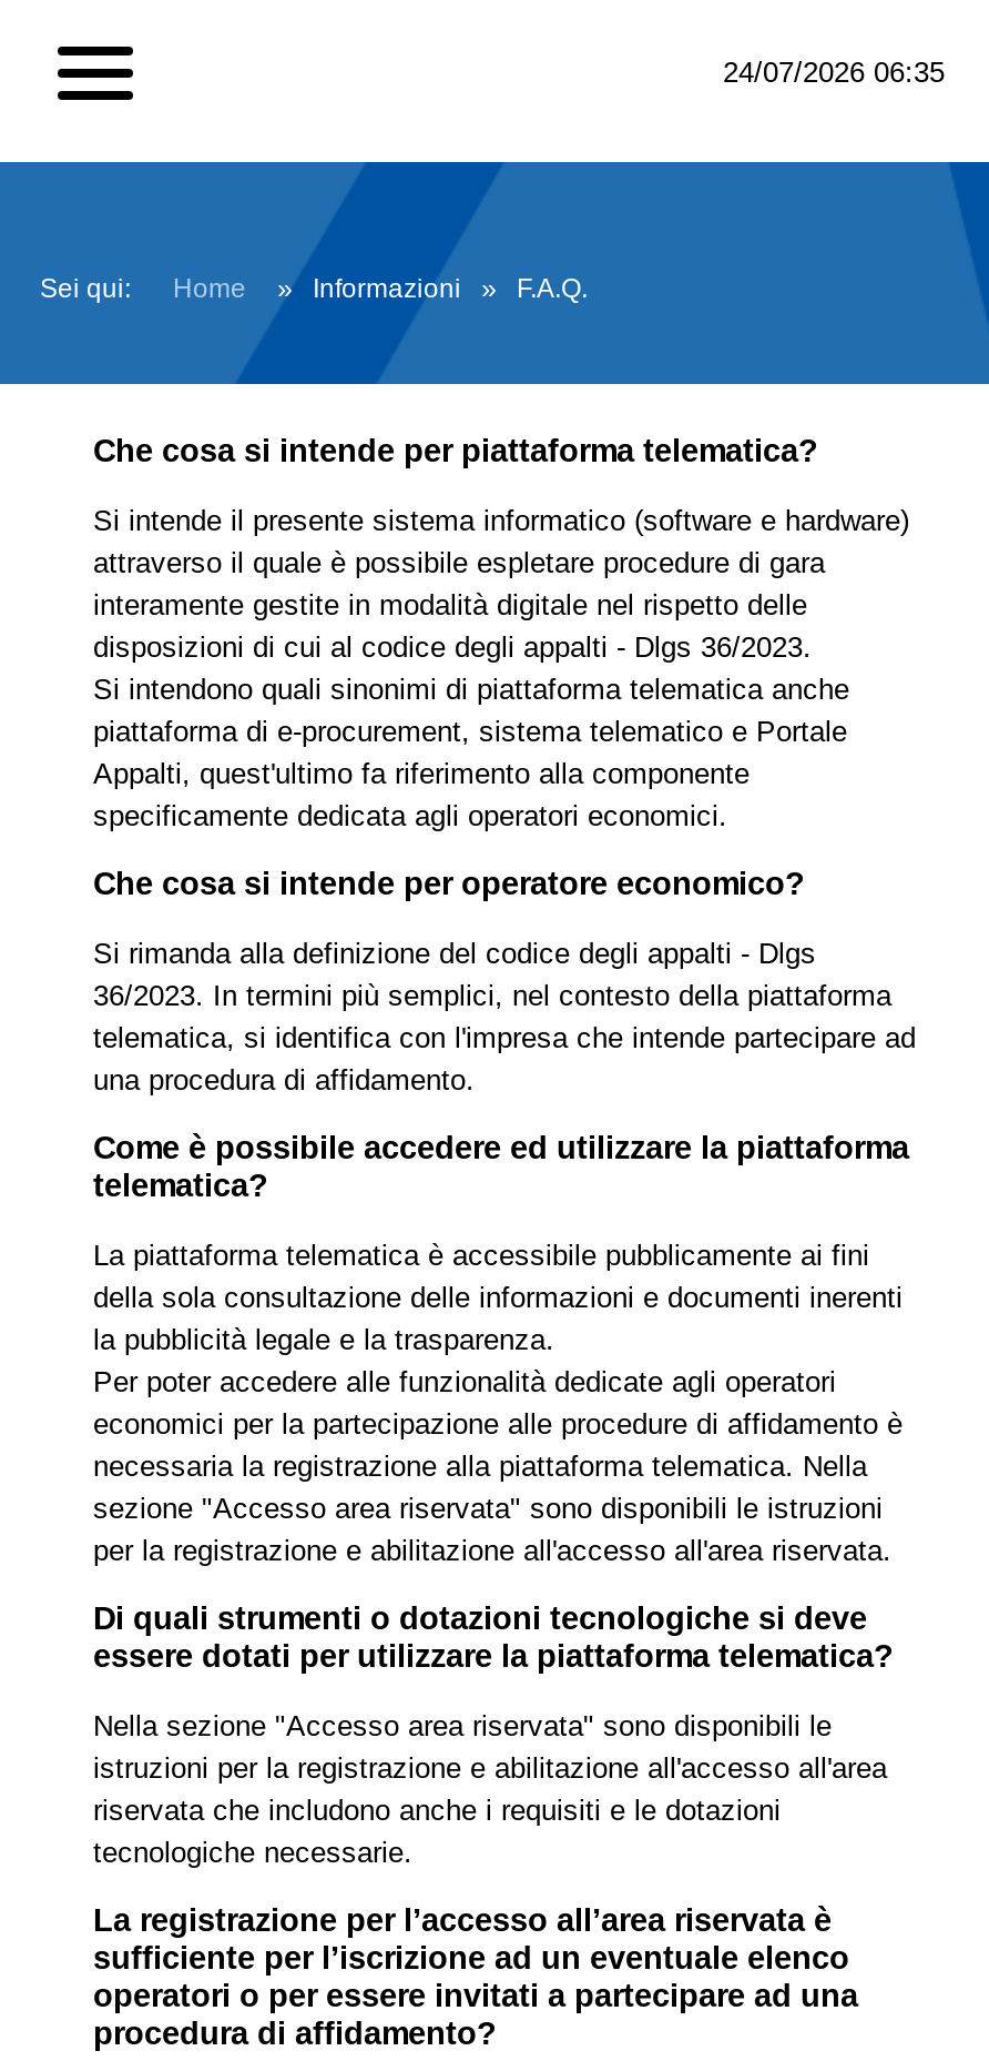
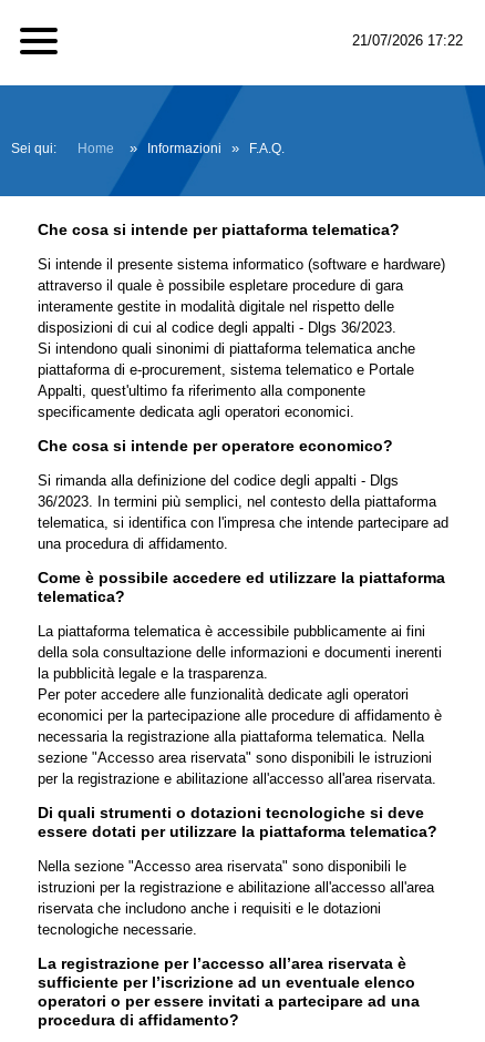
[723,55,945,89] 24/07/2026 06:35 -> [352,32,463,49] 21/07/2026 17:22

